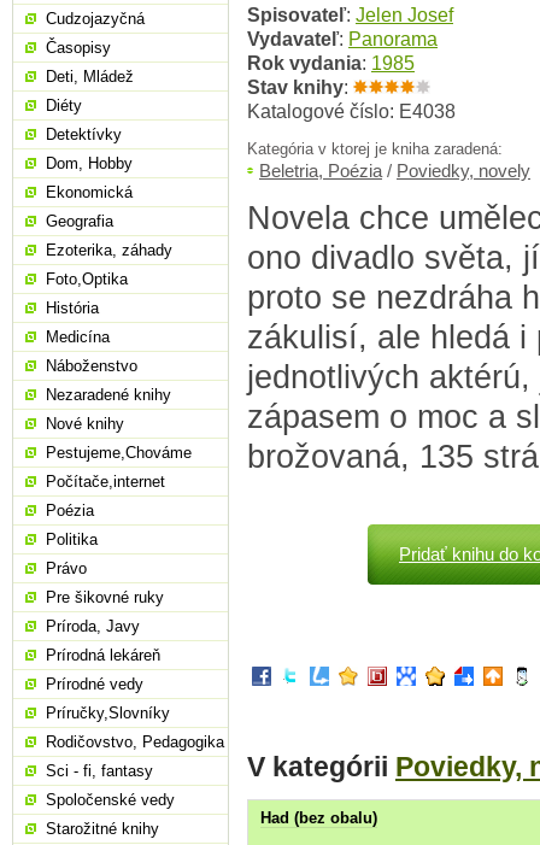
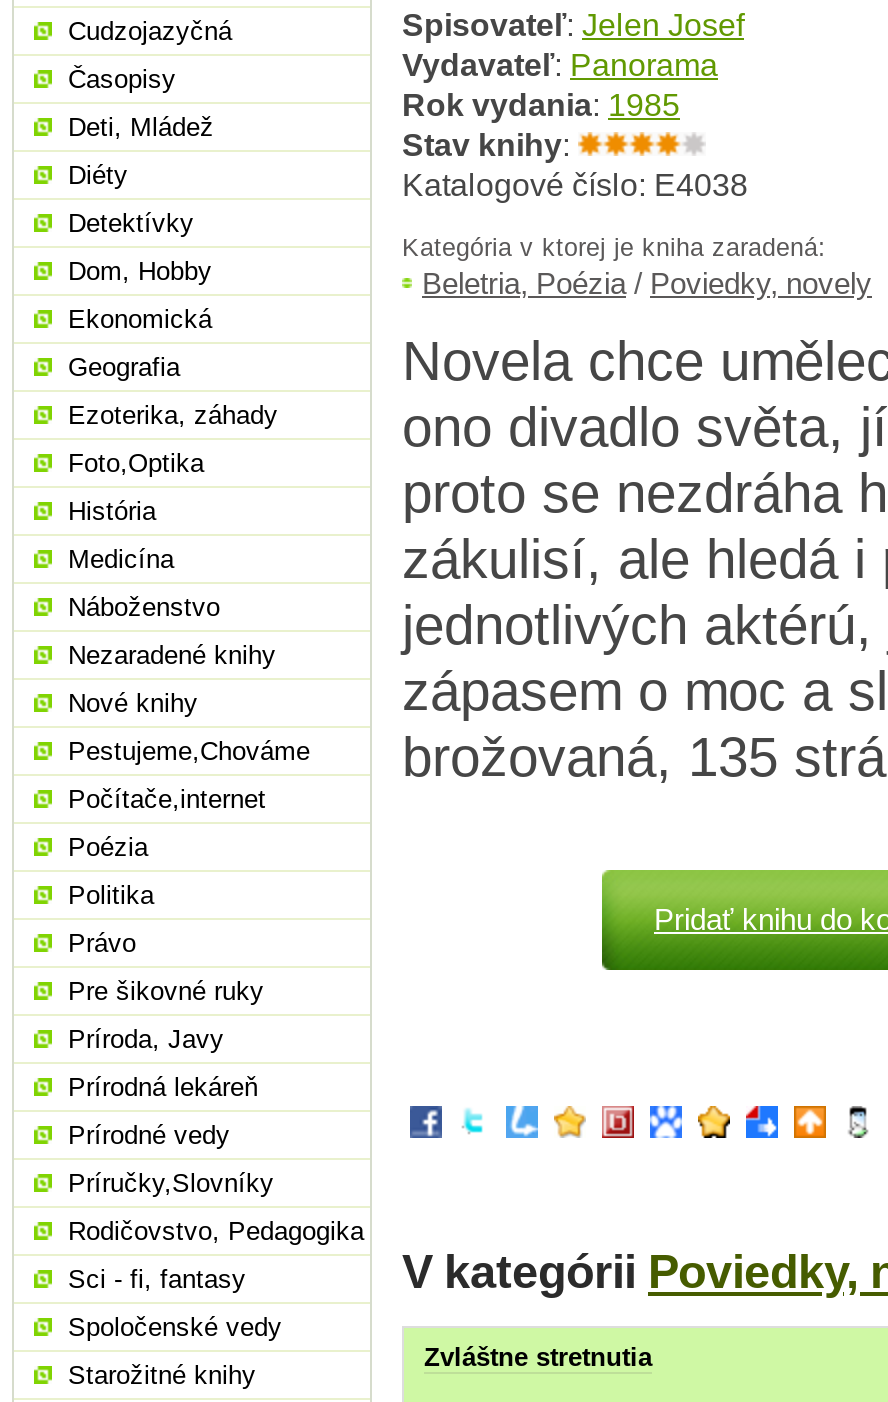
[260,809,377,827] Had (bez obalu) -> [424,1342,652,1372] Zvláštne stretnutia

